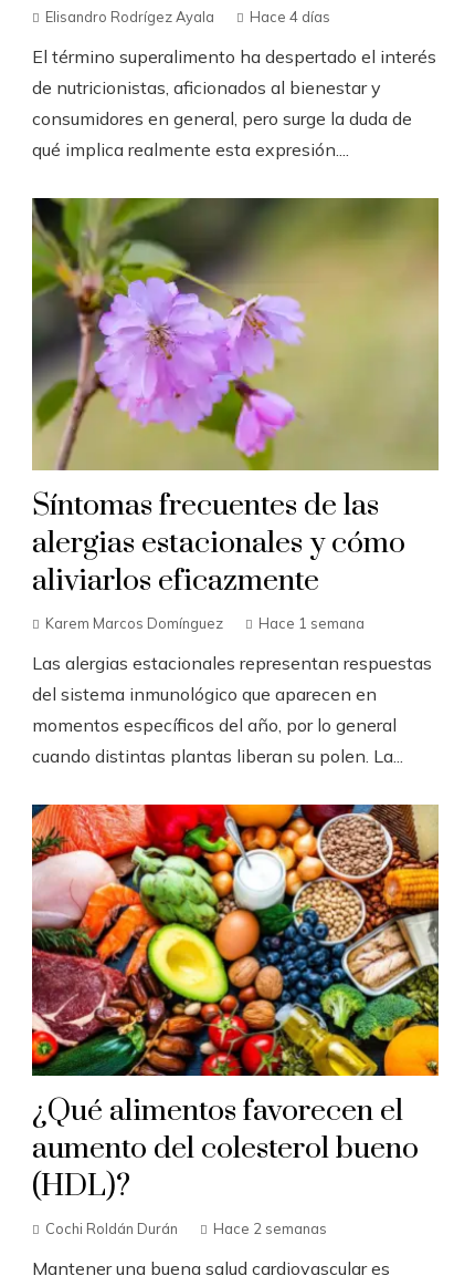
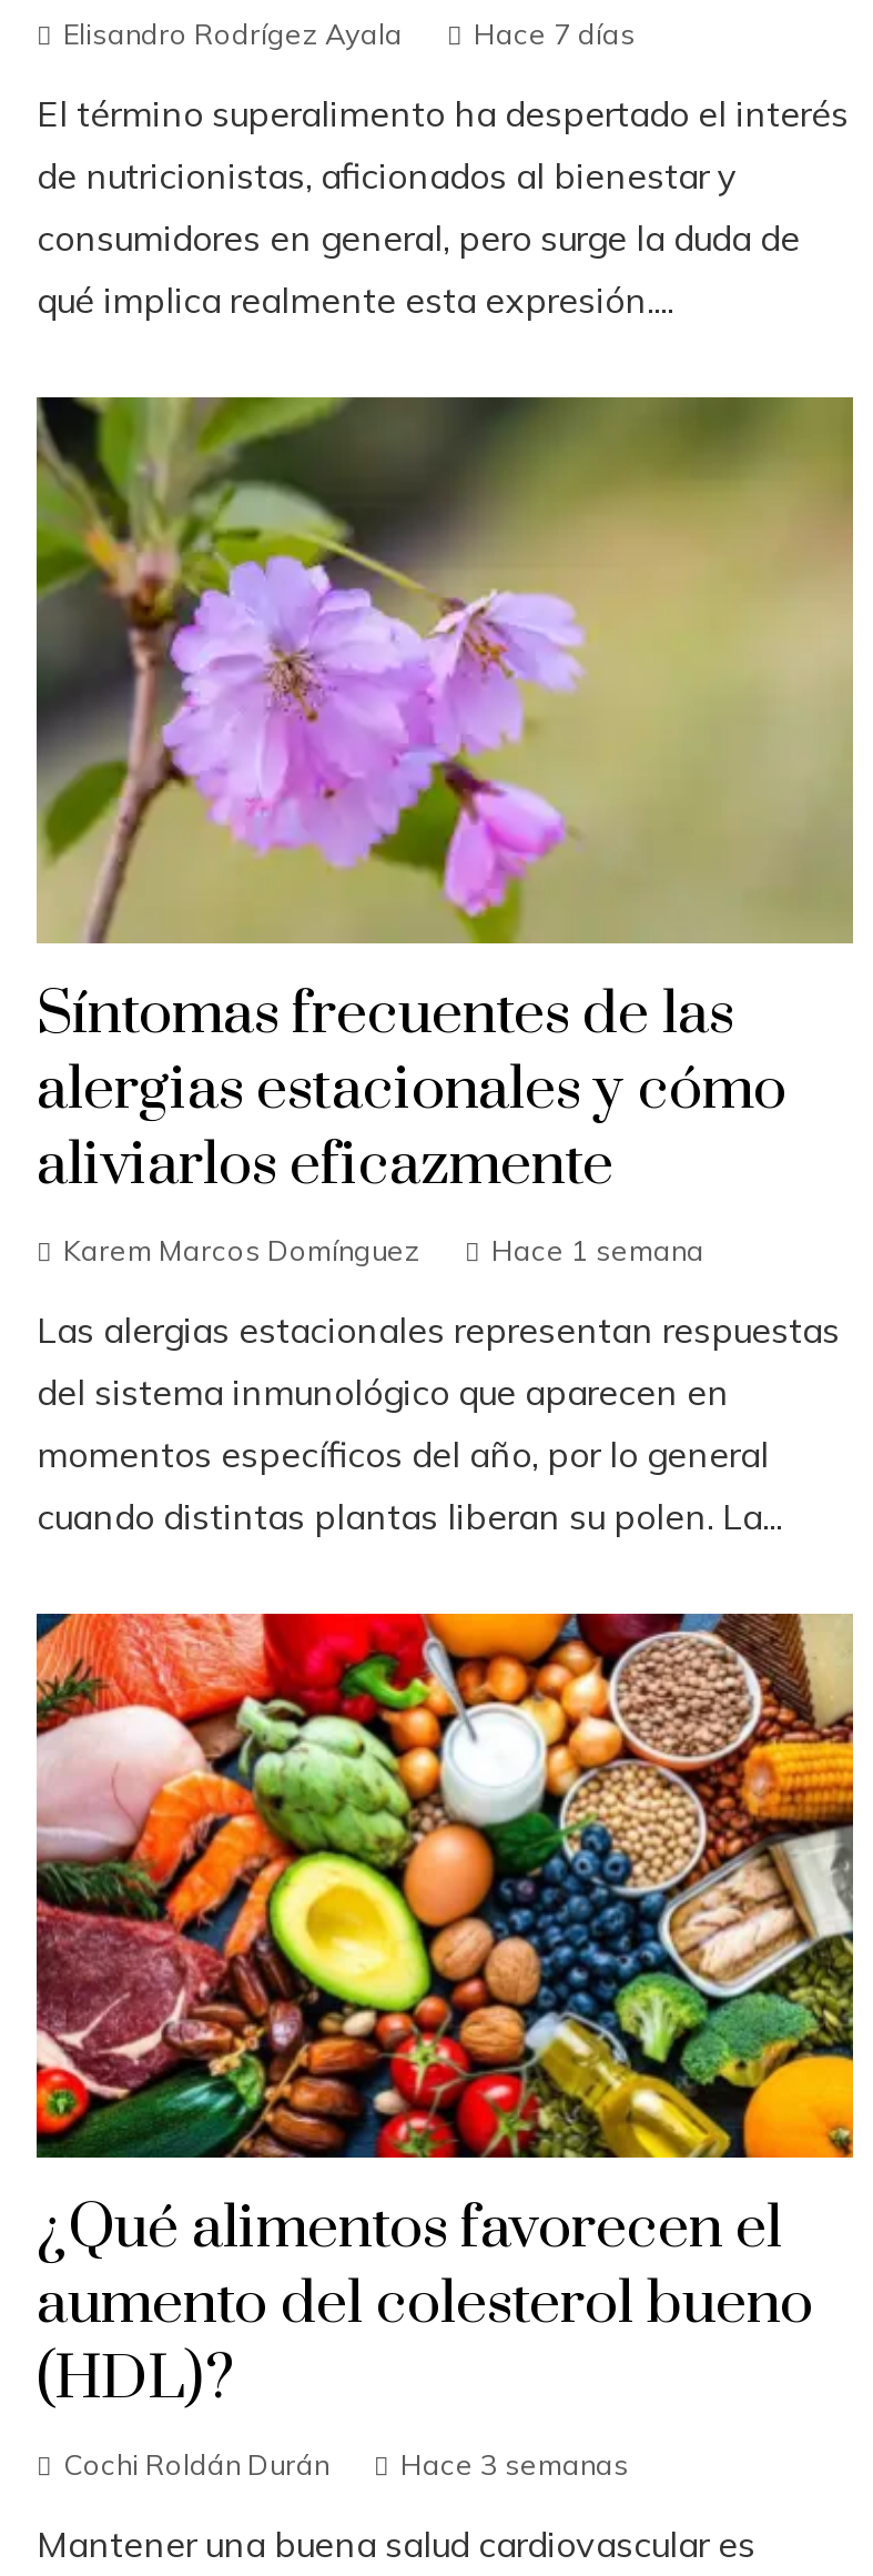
[45,8,330,26] Elisandro Rodrígez Ayala Hace 4 días -> [63,16,636,52] Elisandro Rodrígez Ayala Hace 7 días
[45,1220,327,1237] Cochi Roldán Durán Hace 2 semanas -> [63,2446,629,2482] Cochi Roldán Durán Hace 3 semanas

